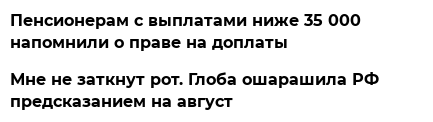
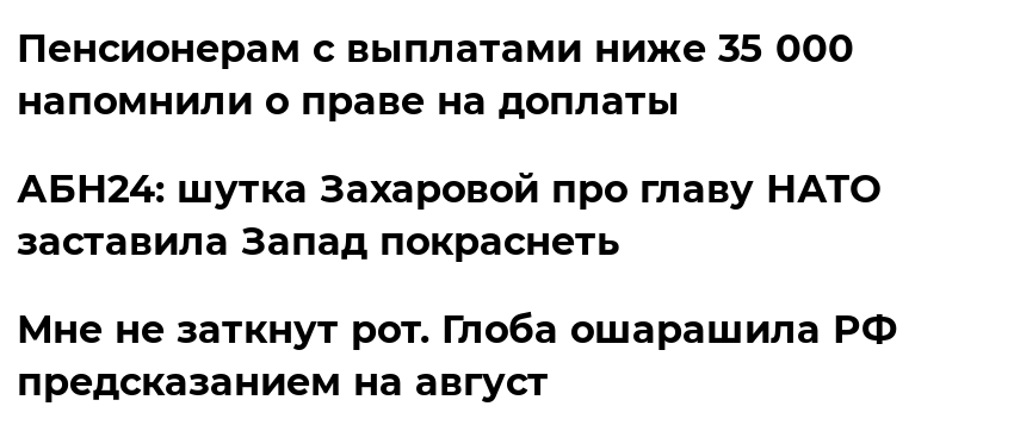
none -> [16,167,880,264] АБН24: шутка Захаровой про главу НАТО | заставила Запад покраснеть

